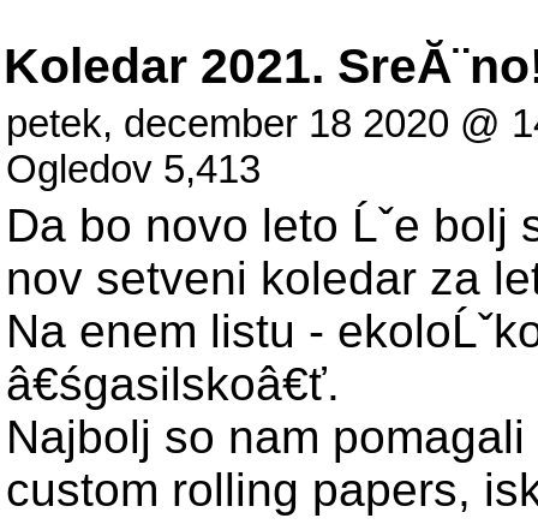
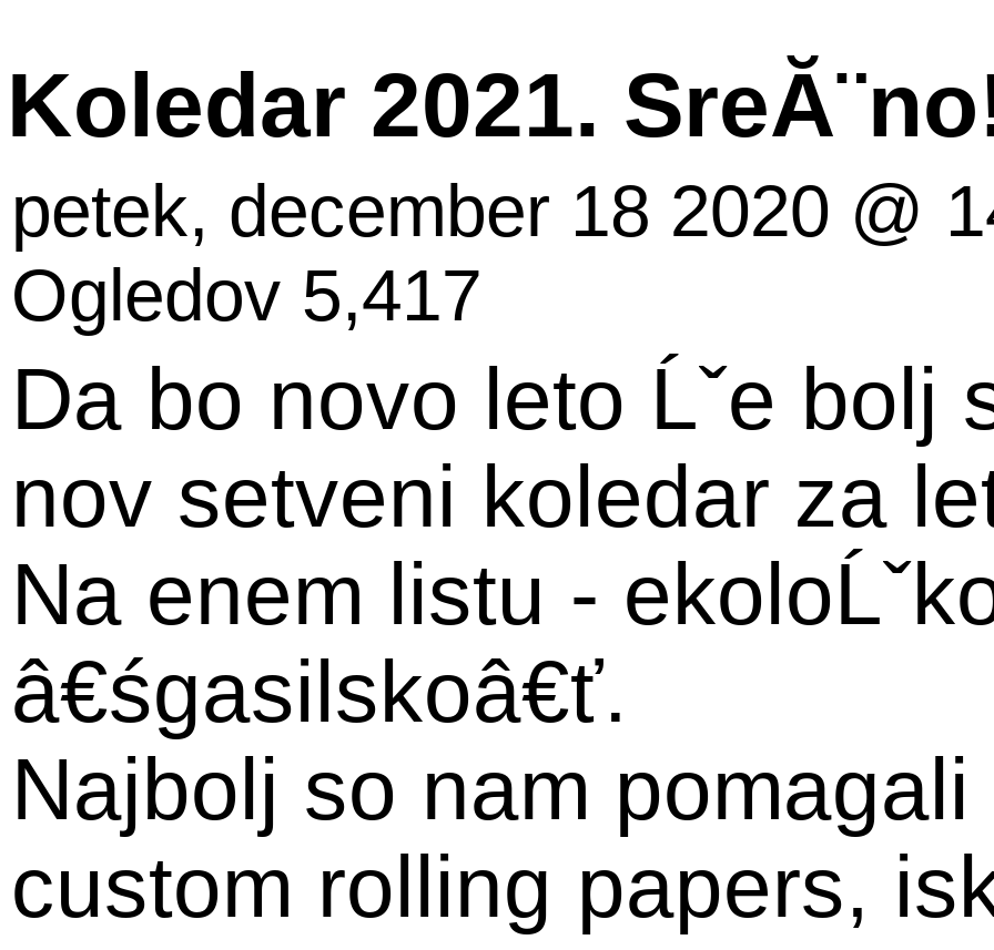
[6,147,261,191] Ogledov 5,413 -> [11,254,481,336] Ogledov 5,417

